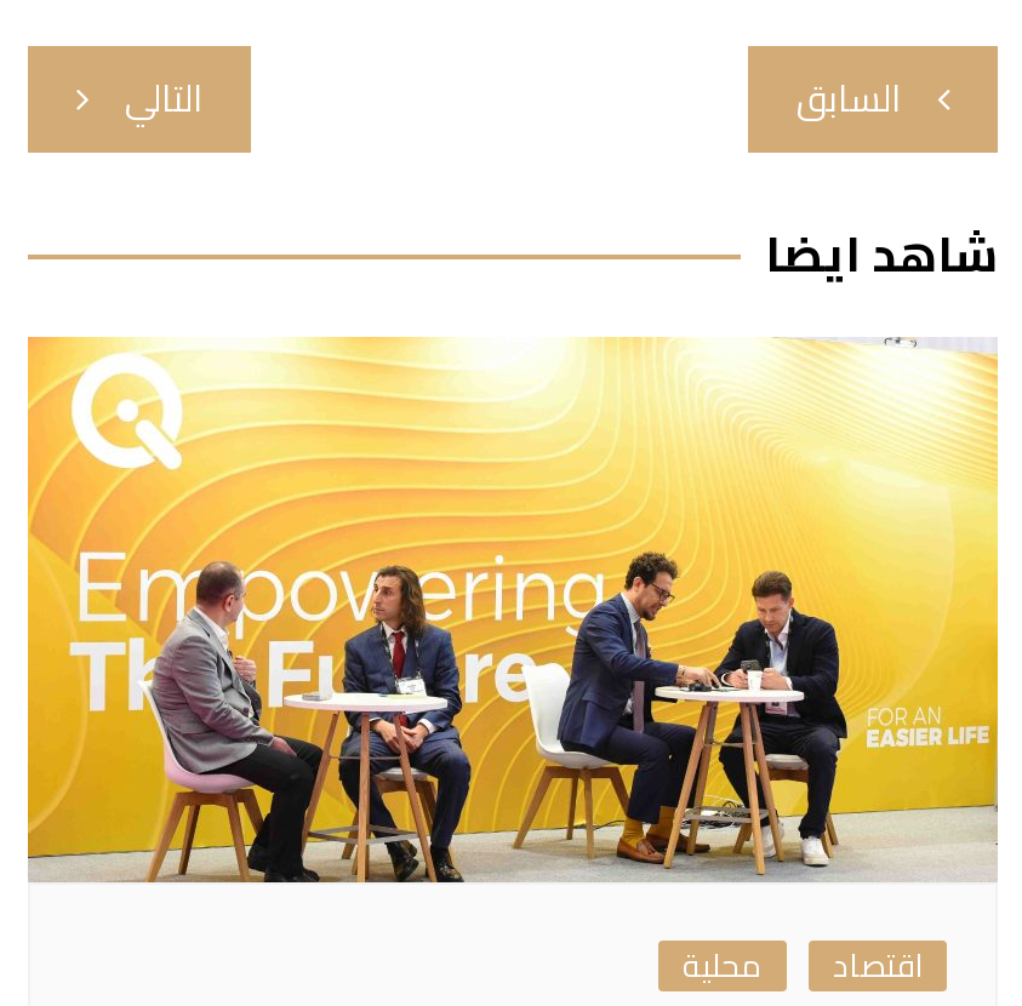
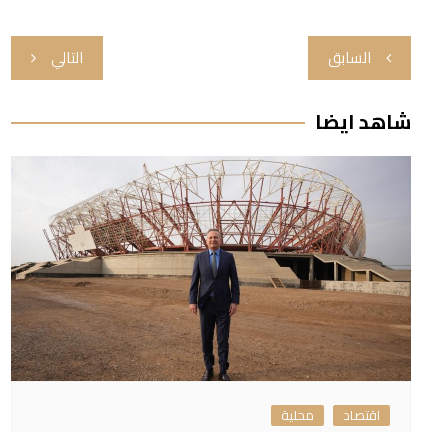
[25,335,1000,885] [image] -> [10,156,412,382] [image]

